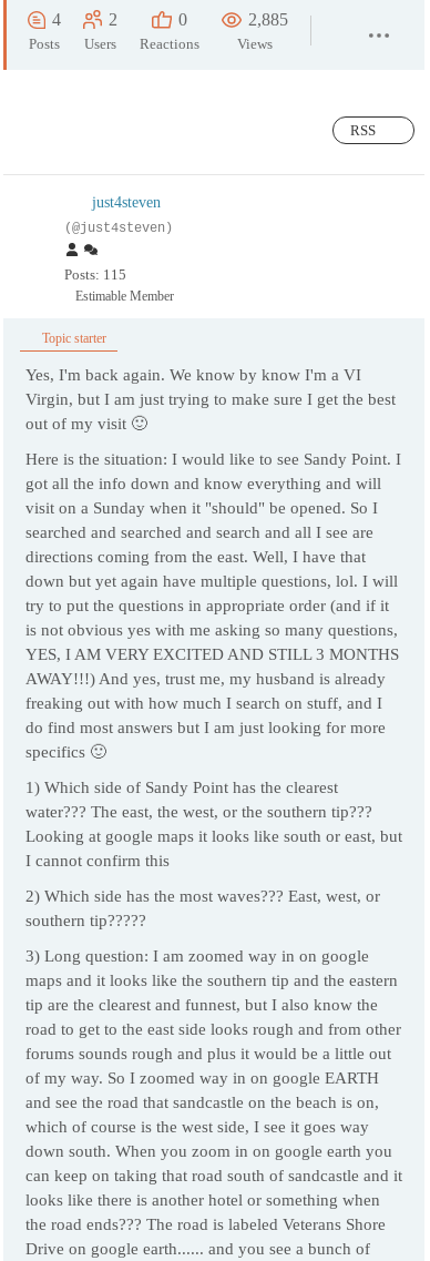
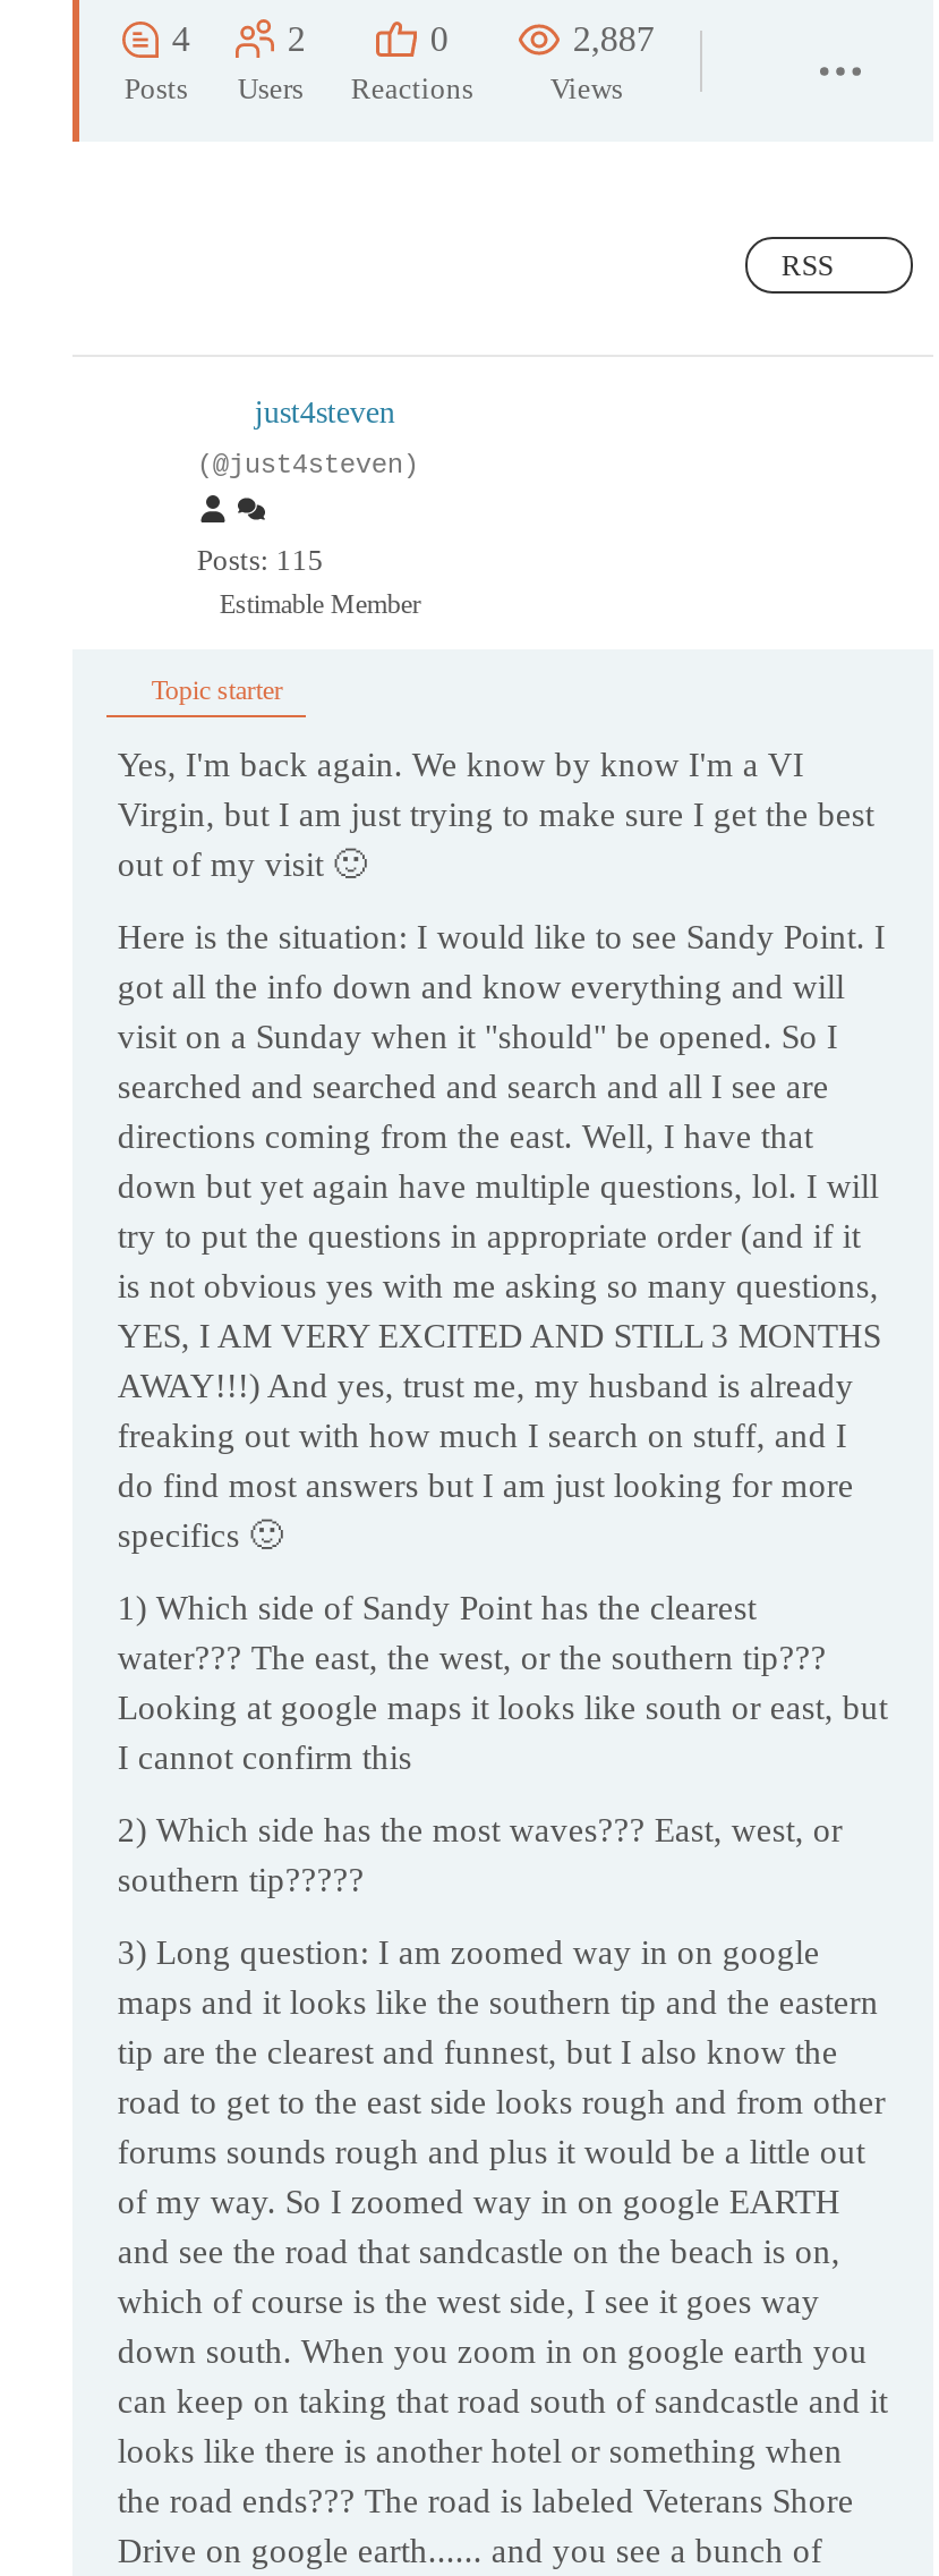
[248,9,288,28] 2,885 -> [573,18,654,57] 2,887

